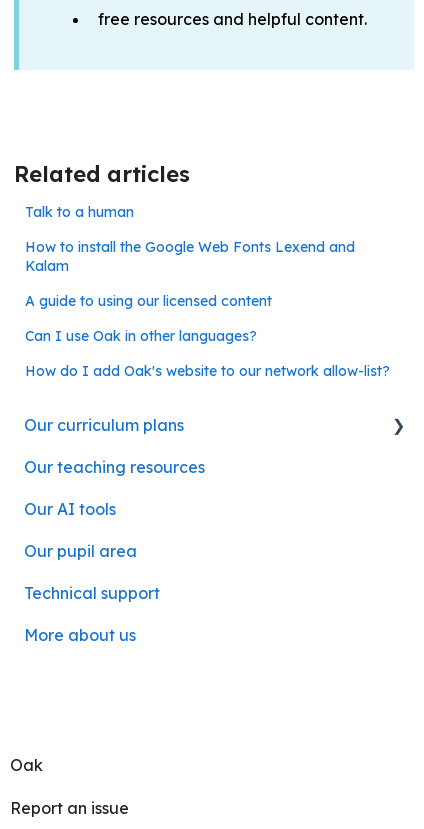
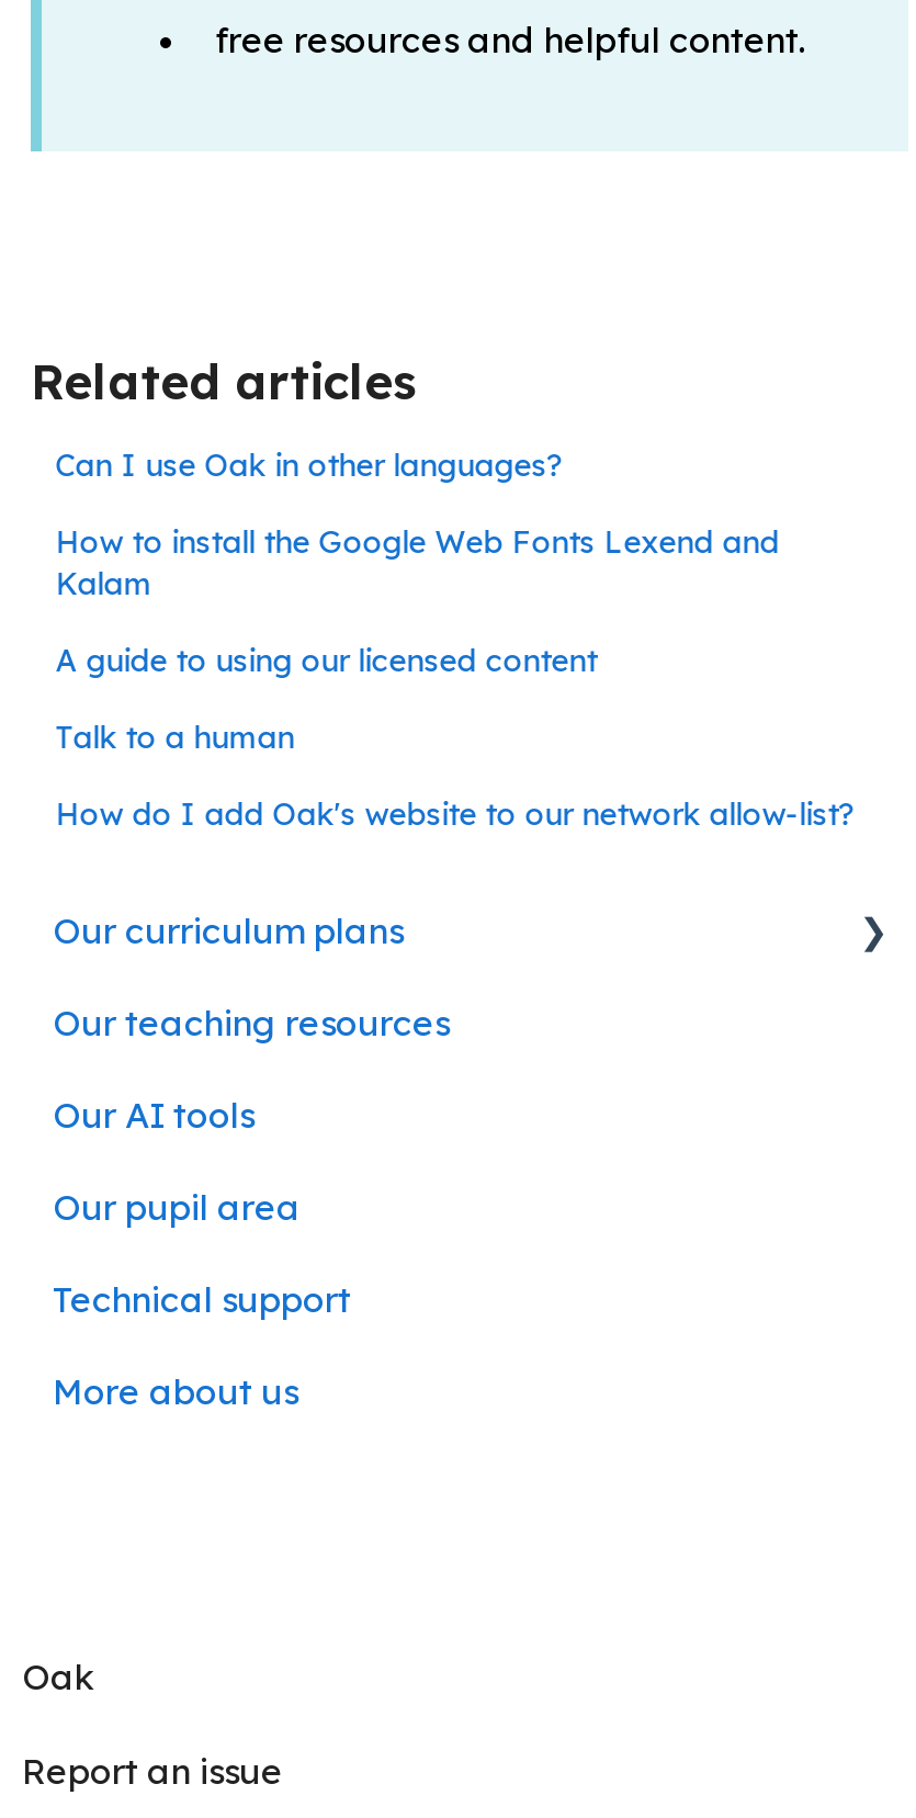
moved [25,203,134,221] -> [55,717,294,757]: Talk to a human
moved [25,327,257,345] -> [55,445,564,485]: Can I use Oak in other languages?

